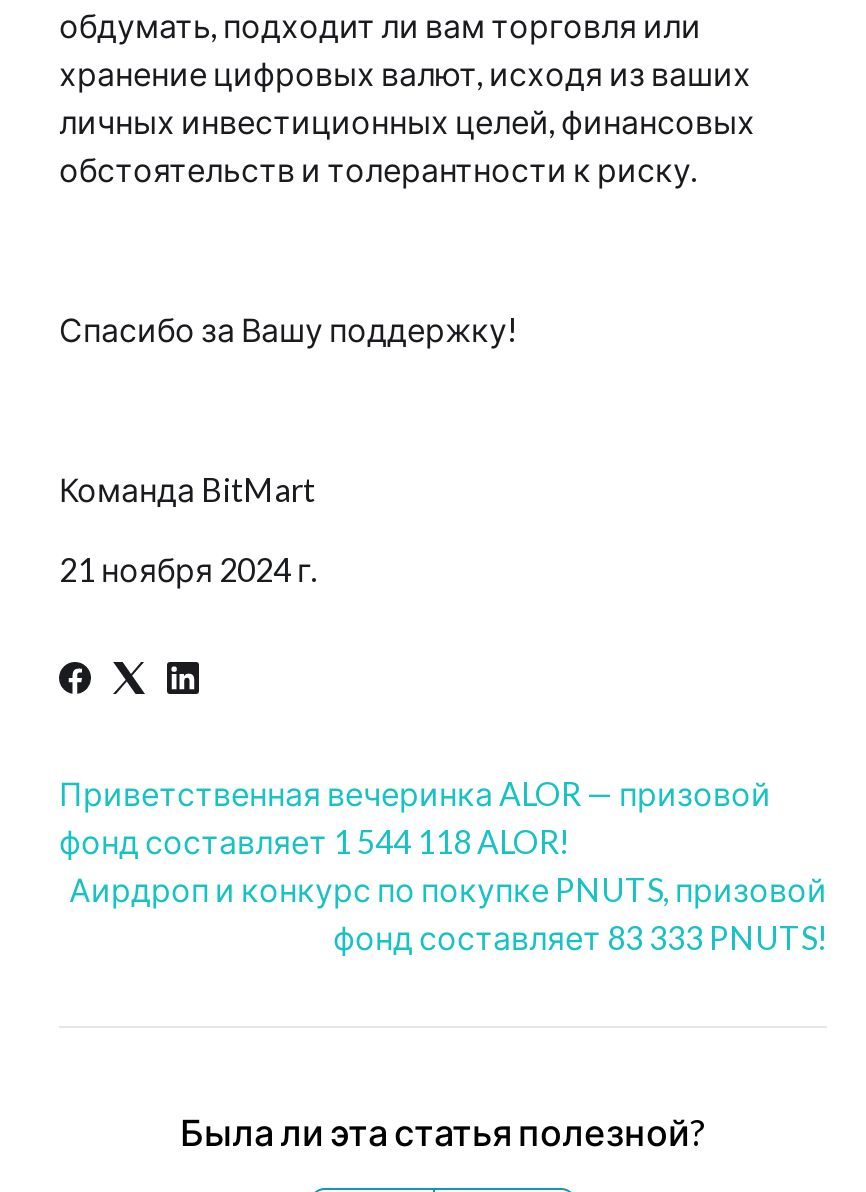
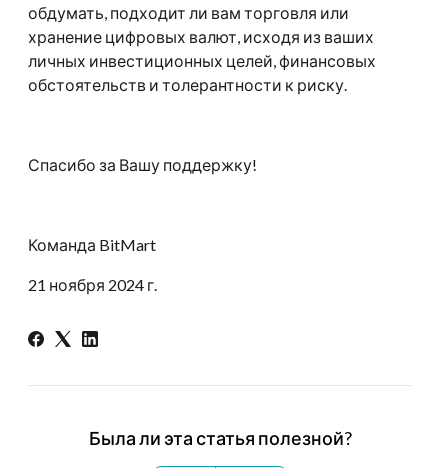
[59,775,827,957] Приветственная вечеринка ALOR — призовой | фонд составляет 1 544 118 ALOR! | Аирдроп и конкурс по покупке PNUTS, призовой | фонд составляет 83 333 PNUTS! -> none

